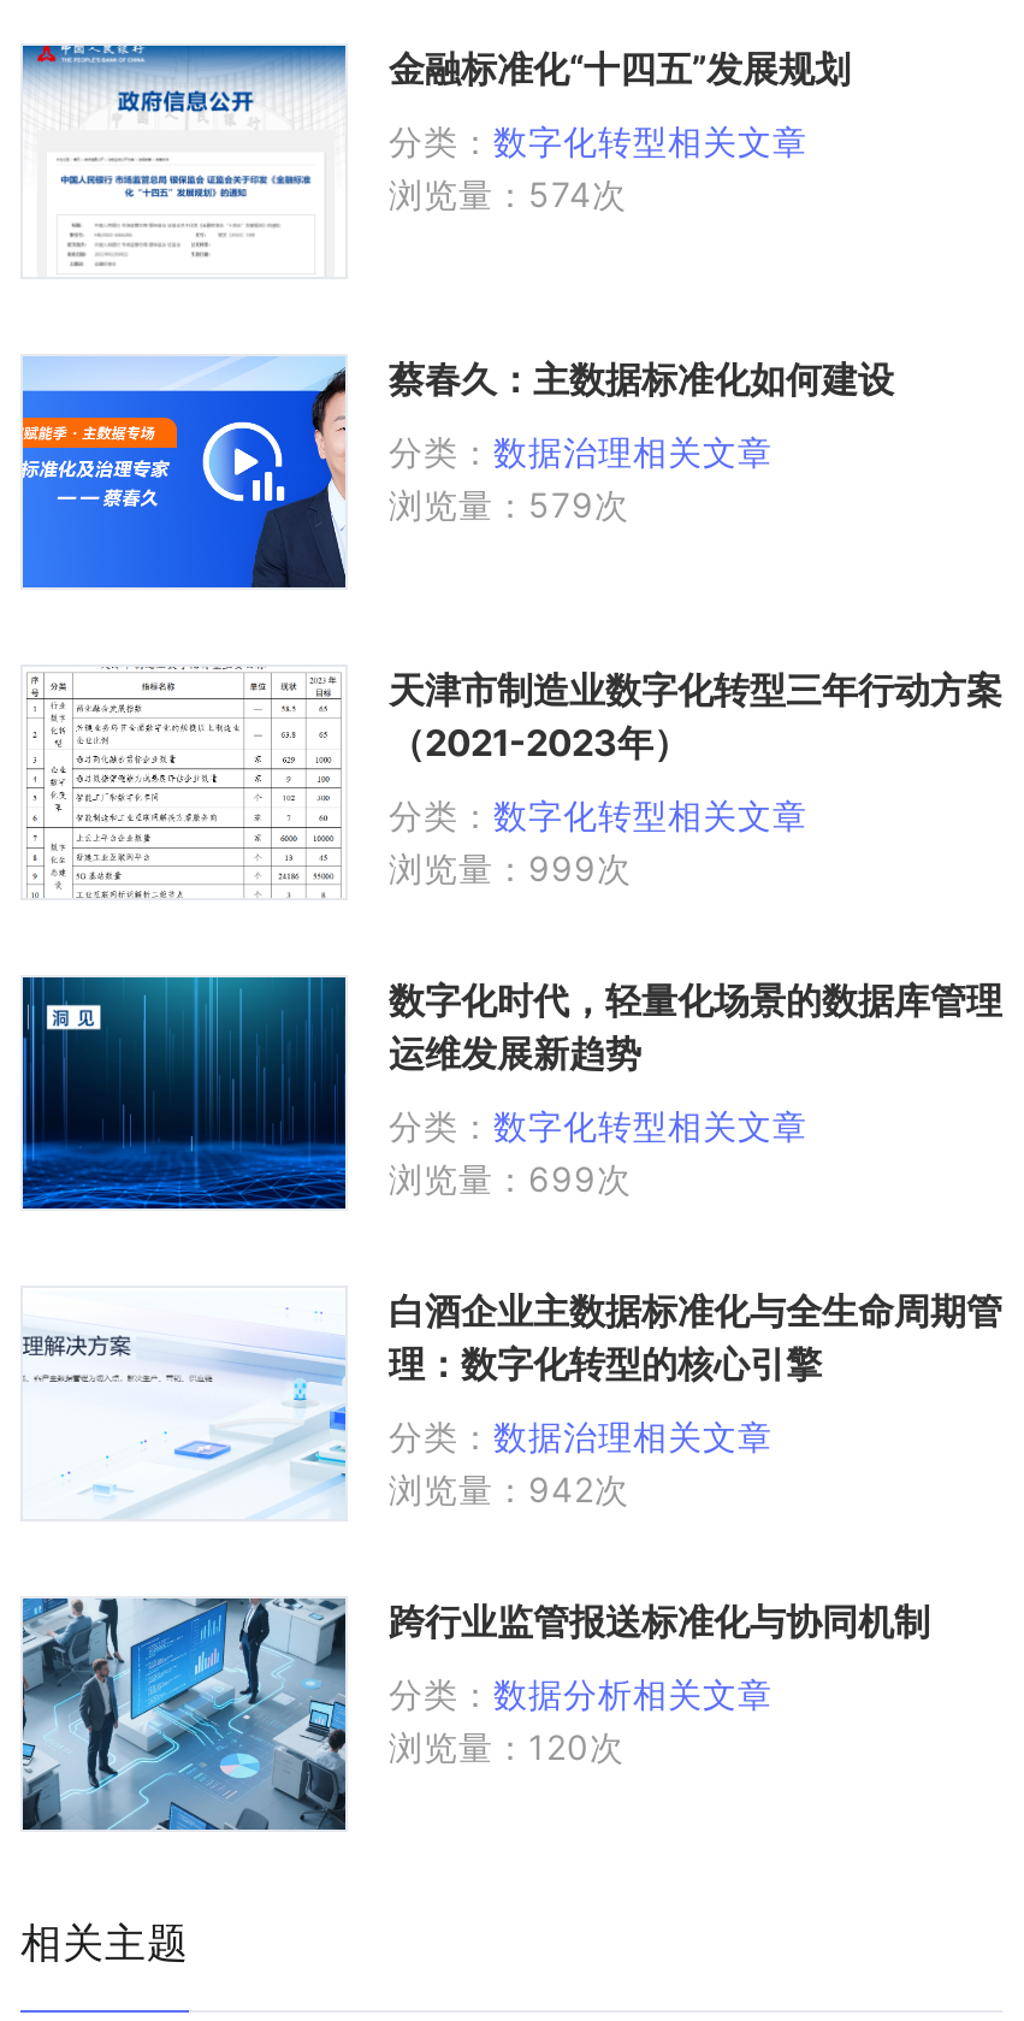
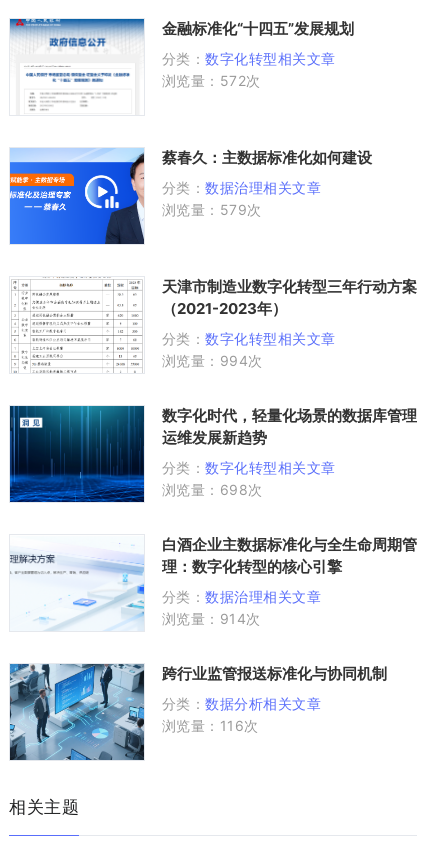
[389,173,627,214] 浏览量：574次 -> [162,72,261,89] 浏览量：572次
[389,847,632,888] 浏览量：999次 -> [162,352,263,369] 浏览量：994次
[389,1158,632,1199] 浏览量：699次 -> [162,481,263,498] 浏览量：698次
[389,1469,629,1509] 浏览量：942次 -> [162,610,261,627] 浏览量：914次
[389,1726,625,1767] 浏览量：120次 -> [162,717,259,734] 浏览量：116次

